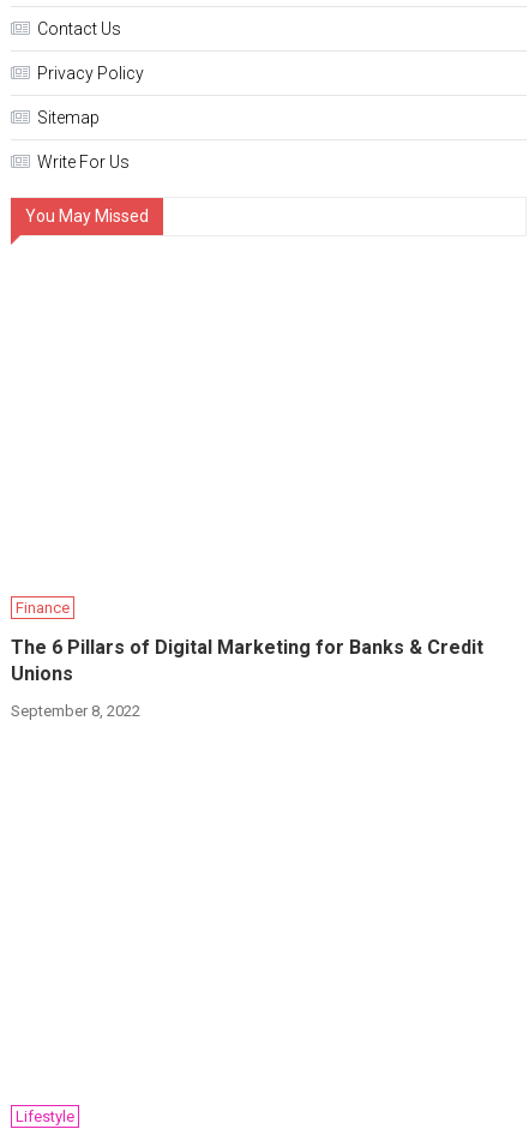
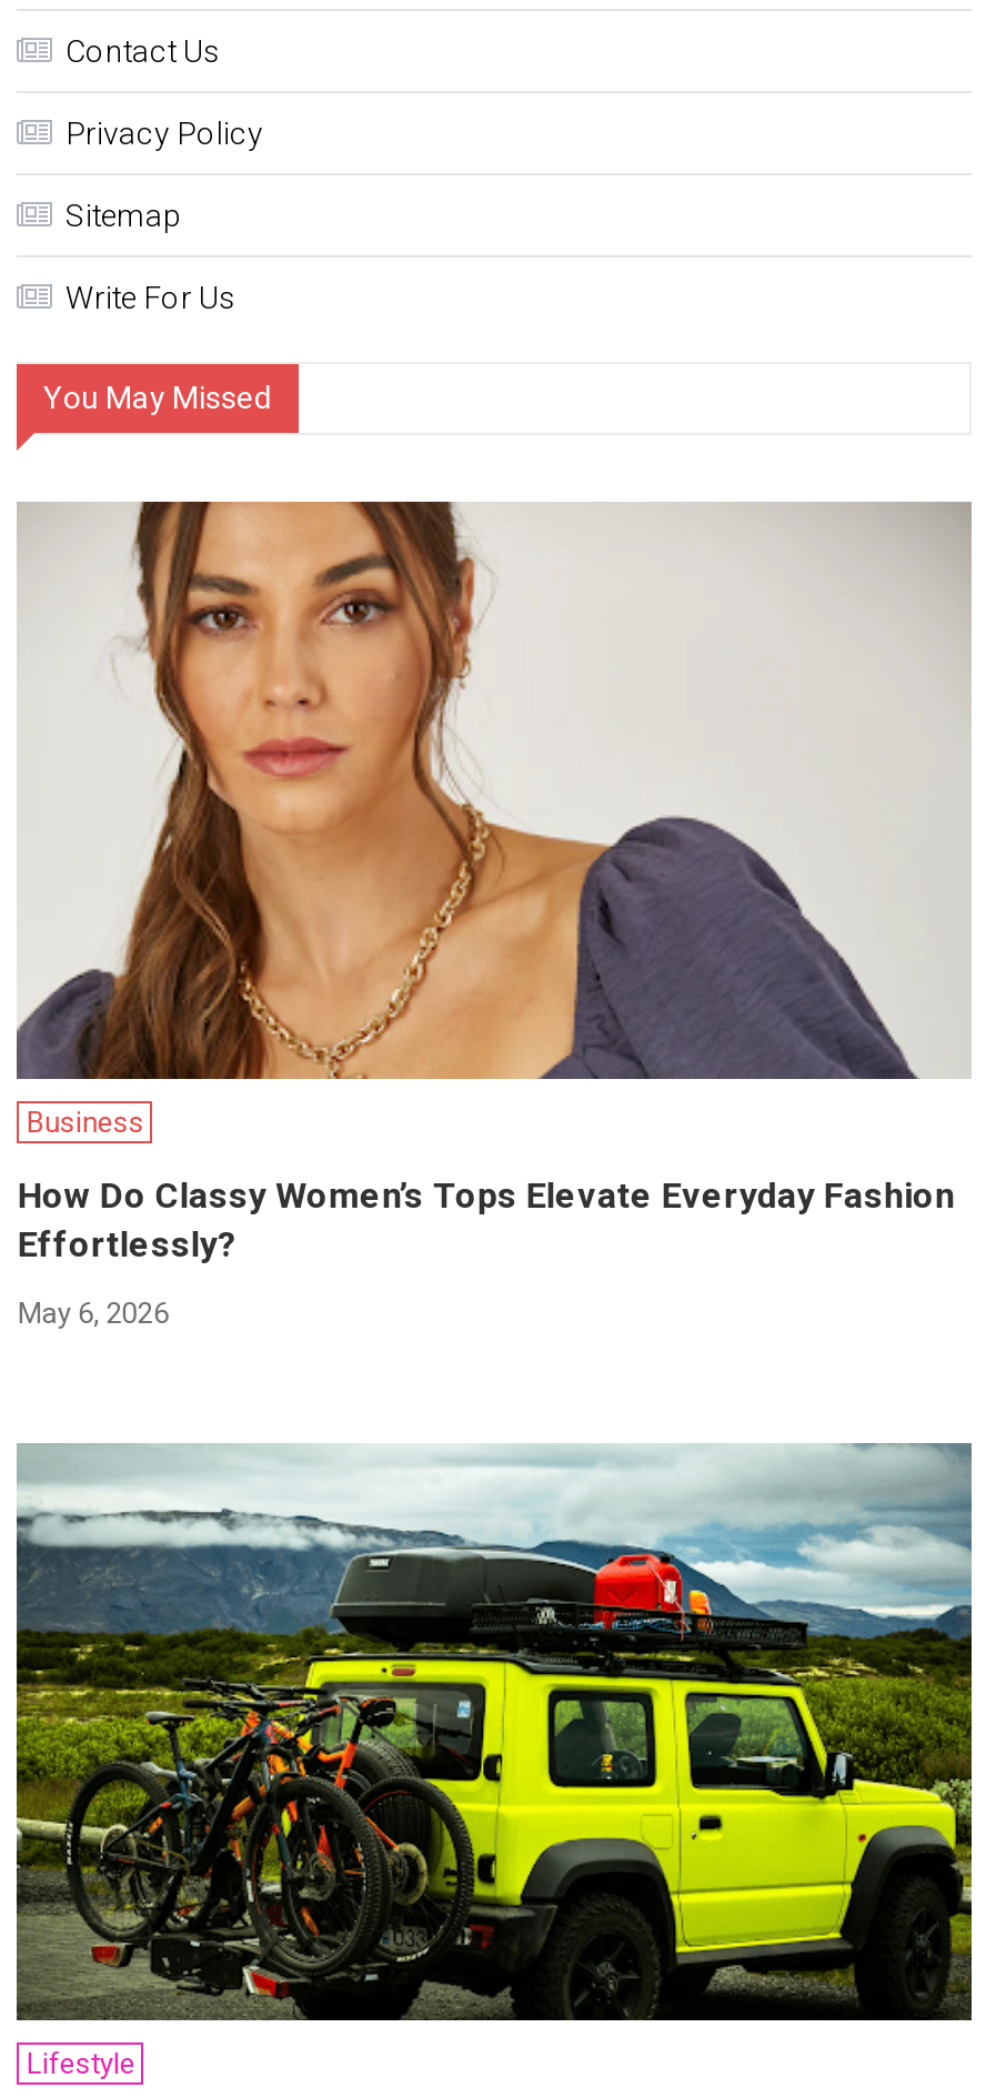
none -> [14,500,972,1081] [image]
none -> [14,1441,974,2023] [image]
[16,598,70,616] Finance -> [26,1105,144,1138] Business
[11,636,484,685] The 6 Pillars of Digital Marketing for Banks & Credit | Unions -> [17,1174,954,1265] How Do Classy Women’s Tops Elevate Everyday Fashion | Effortlessly?
[11,702,141,720] September 8, 2022 -> [17,1296,168,1329] May 6, 2026

